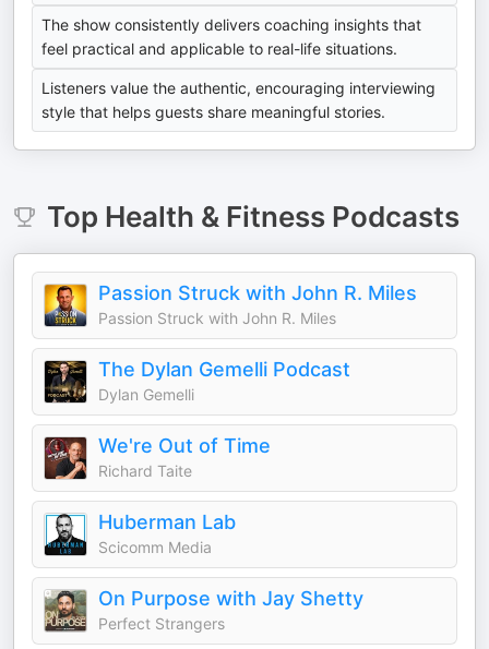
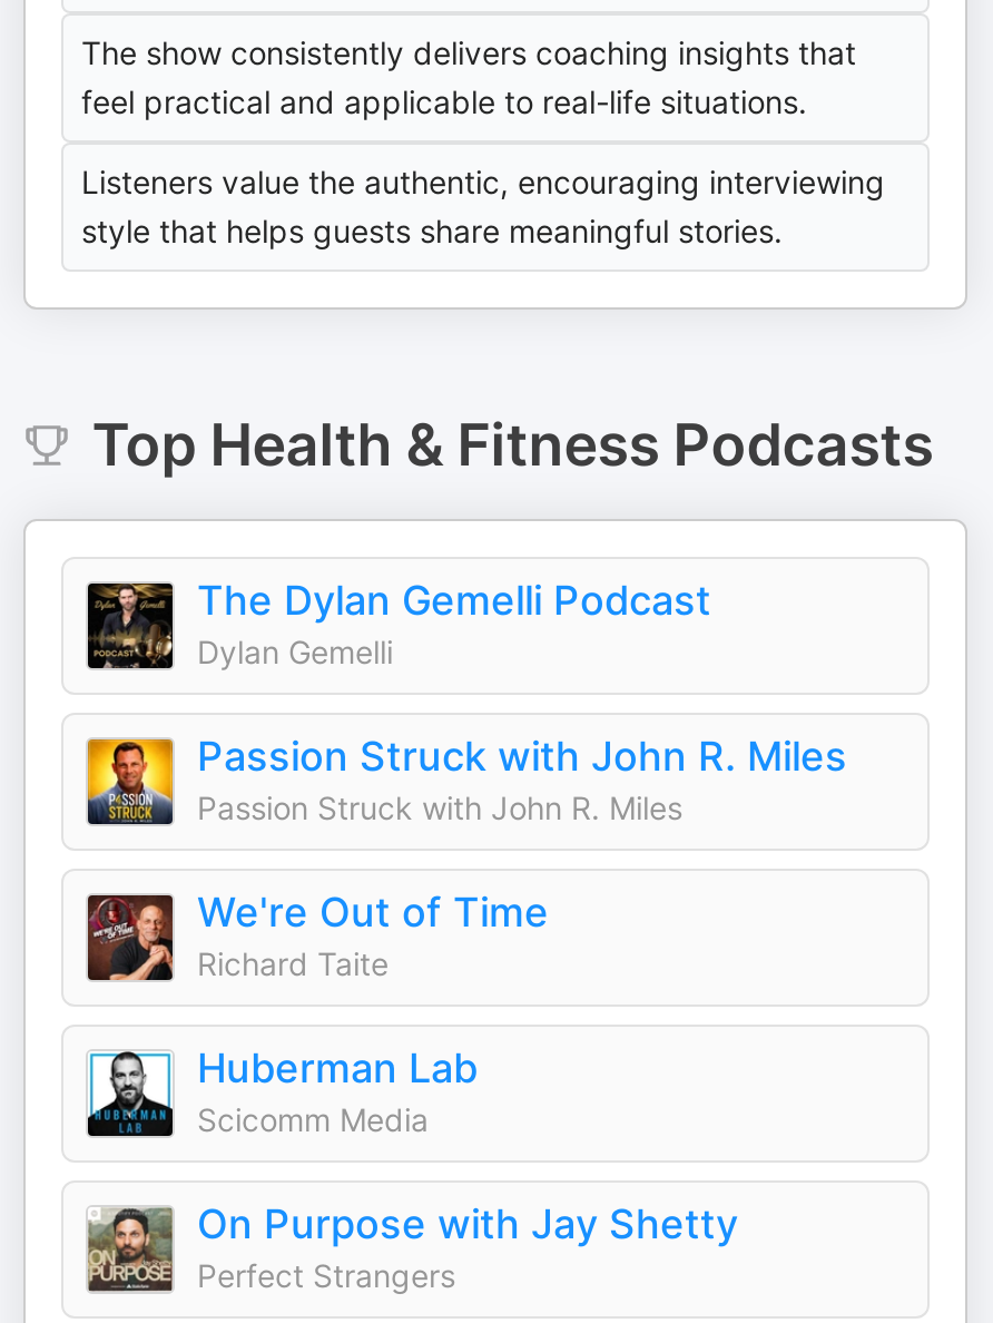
moved [44,281,417,327] -> [86,733,847,826]: [image] | Passion Struck with John R. Miles | Passion Struck with John R. Miles
moved [44,358,350,404] -> [86,577,711,670]: [image] | The Dylan Gemelli Podcast | Dylan Gemelli

